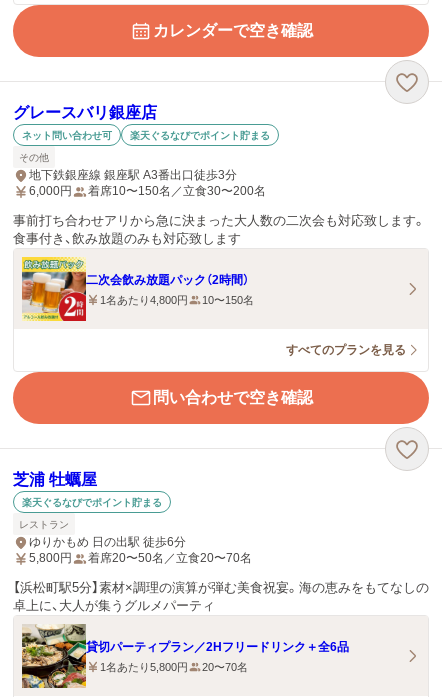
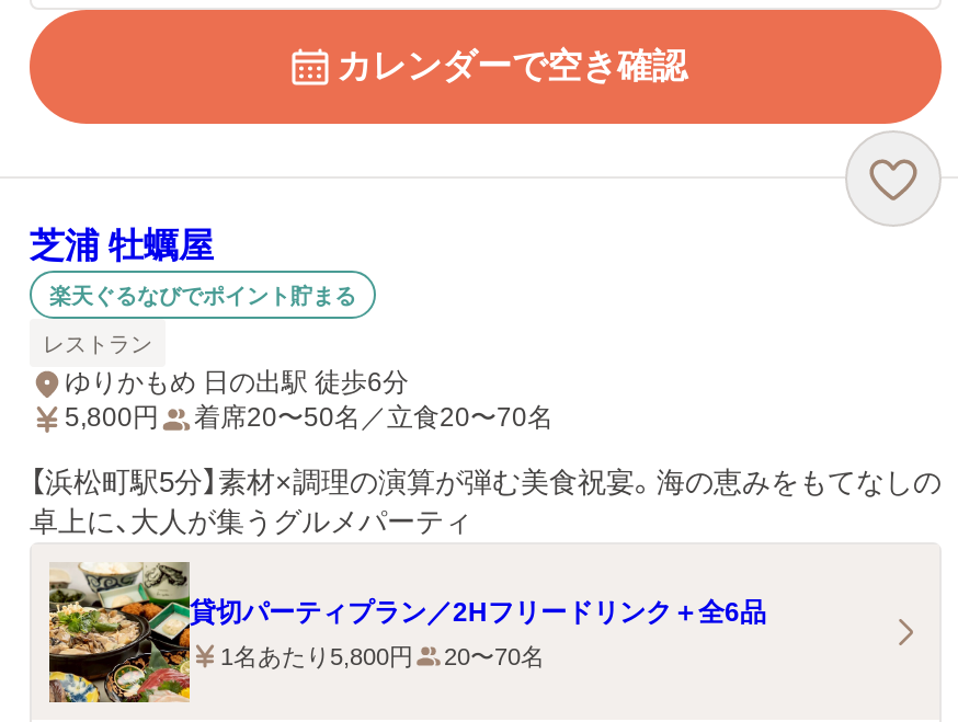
[13,104,426,322] [image] | グレースバリ銀座店 | ネット問い合わせ可 | 楽天ぐるなびでポイント貯まる | その他 | 地下鉄銀座線 銀座駅 A3番出口徒歩3分 | 6,000円 | 着席10〜150名／立食30〜200名 | 事前打ち合わせアリから急に決まった大人数の二次会も対応致します。 | 食事付き、飲み放題のみも対応致します | 二次会飲み放題パック（2時間） | 1名あたり4,800円 | 10〜150名 -> none
[153,343,406,406] すべてのプランを見る | 問い合わせで空き確認 -> none

